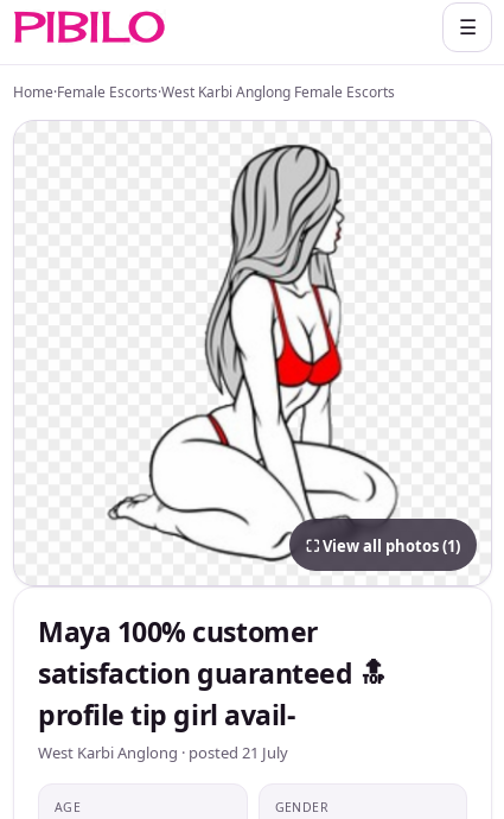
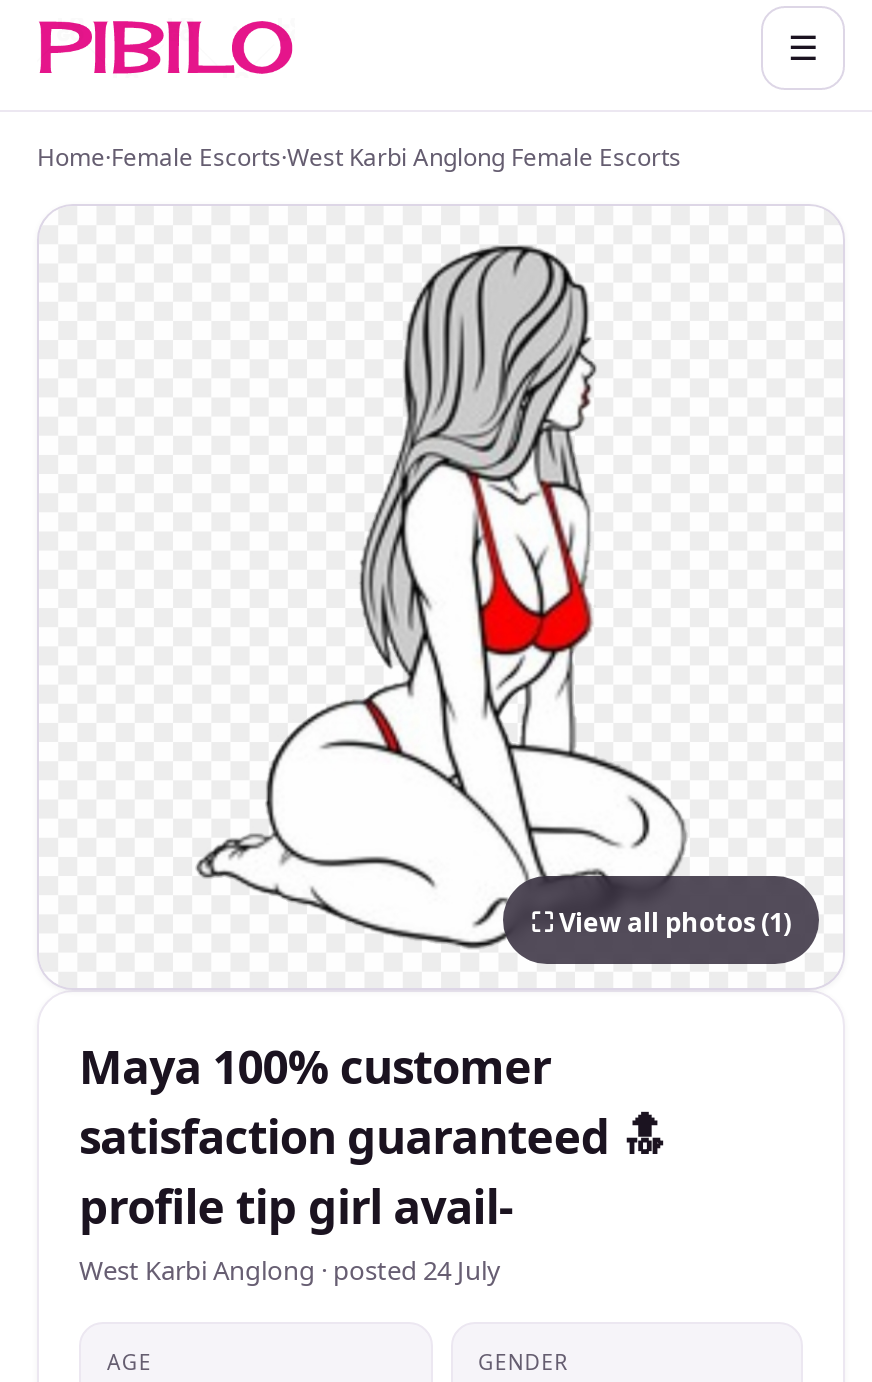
[38,742,288,763] West Karbi Anglong · posted 21 July -> [79,1252,501,1288] West Karbi Anglong · posted 24 July

